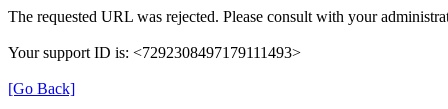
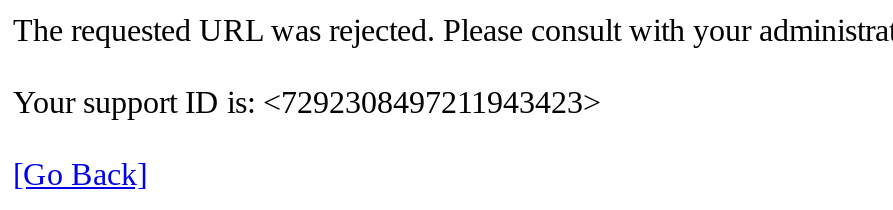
[8,44,301,61] Your support ID is: <7292308497179111493> -> [13,85,601,119] Your support ID is: <7292308497211943423>

